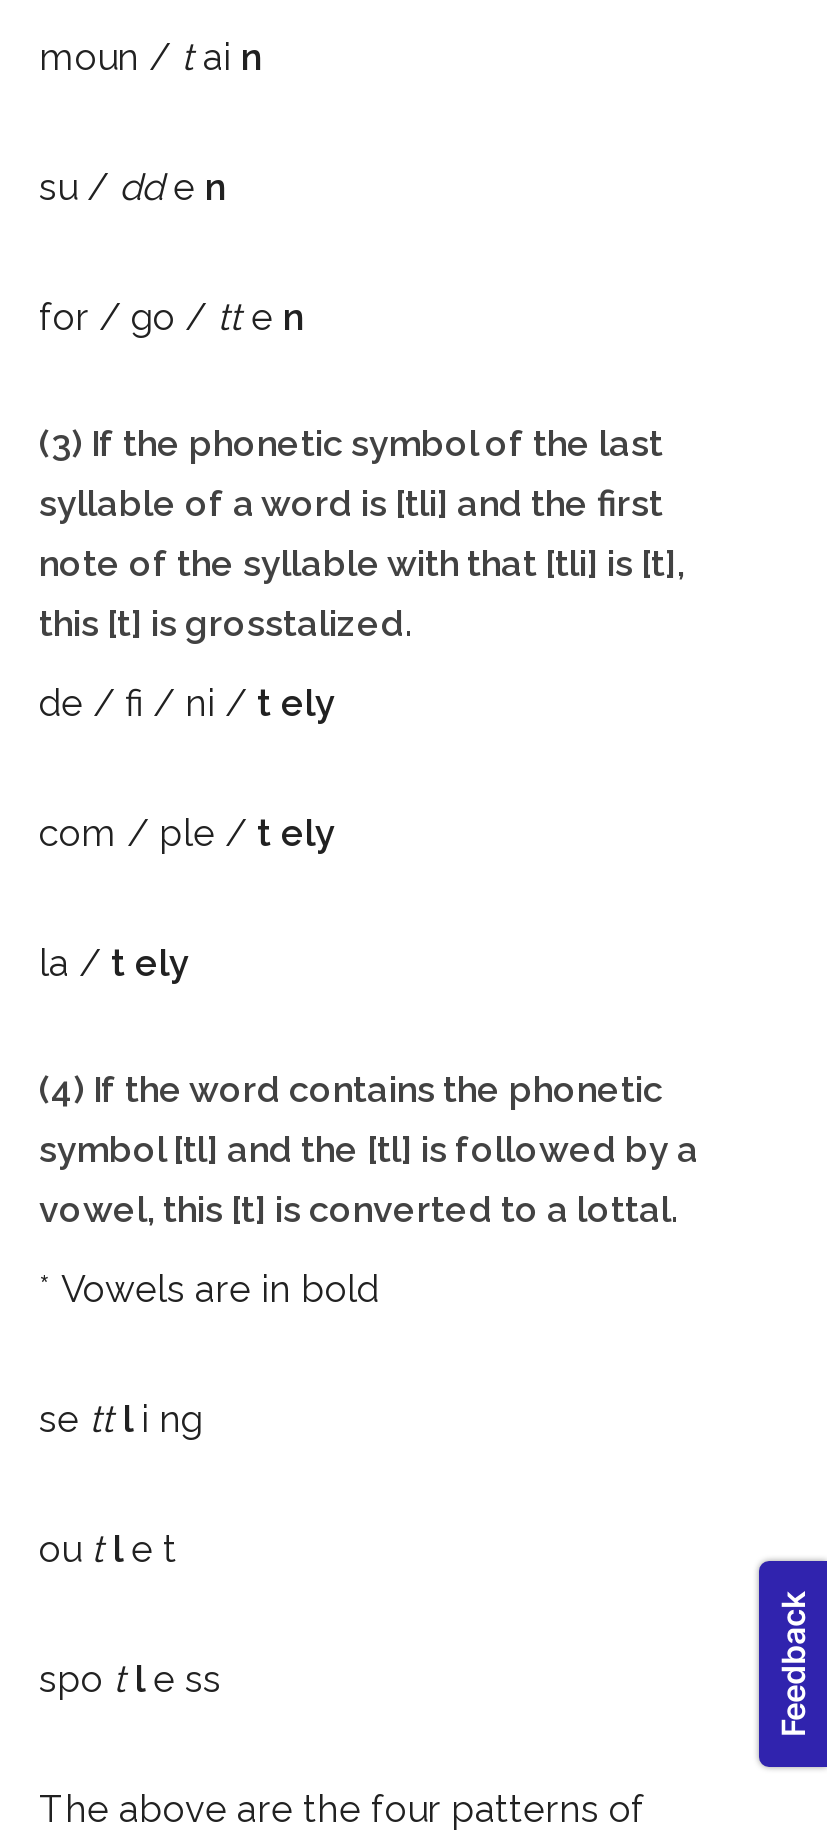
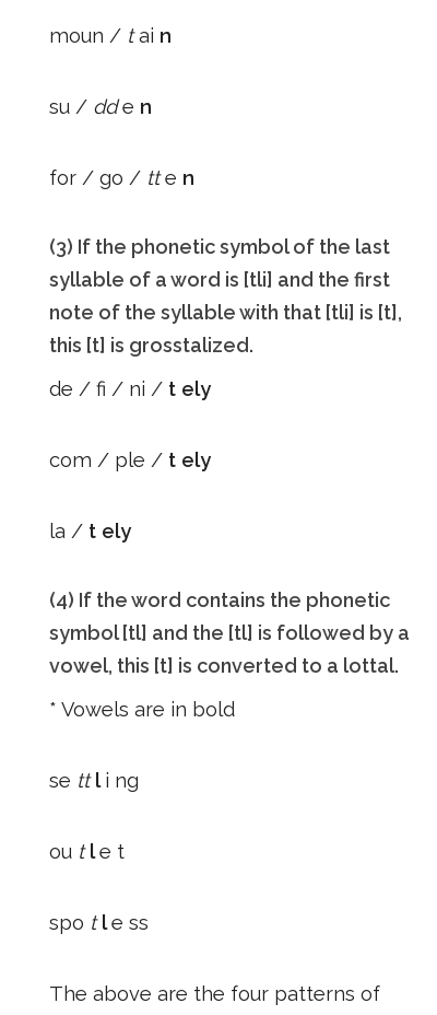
[755,1556,821,1772] [image] -> none

